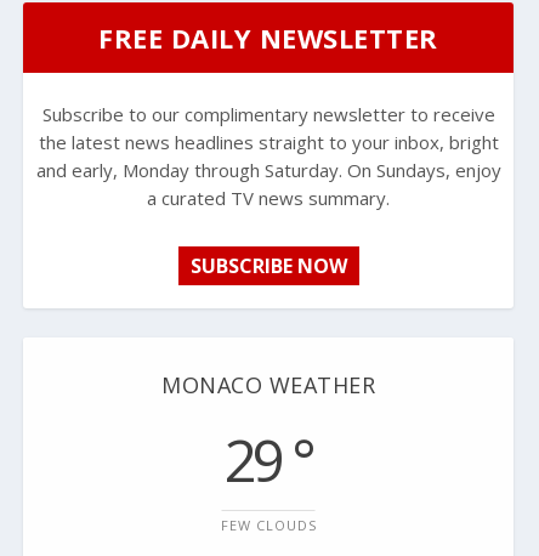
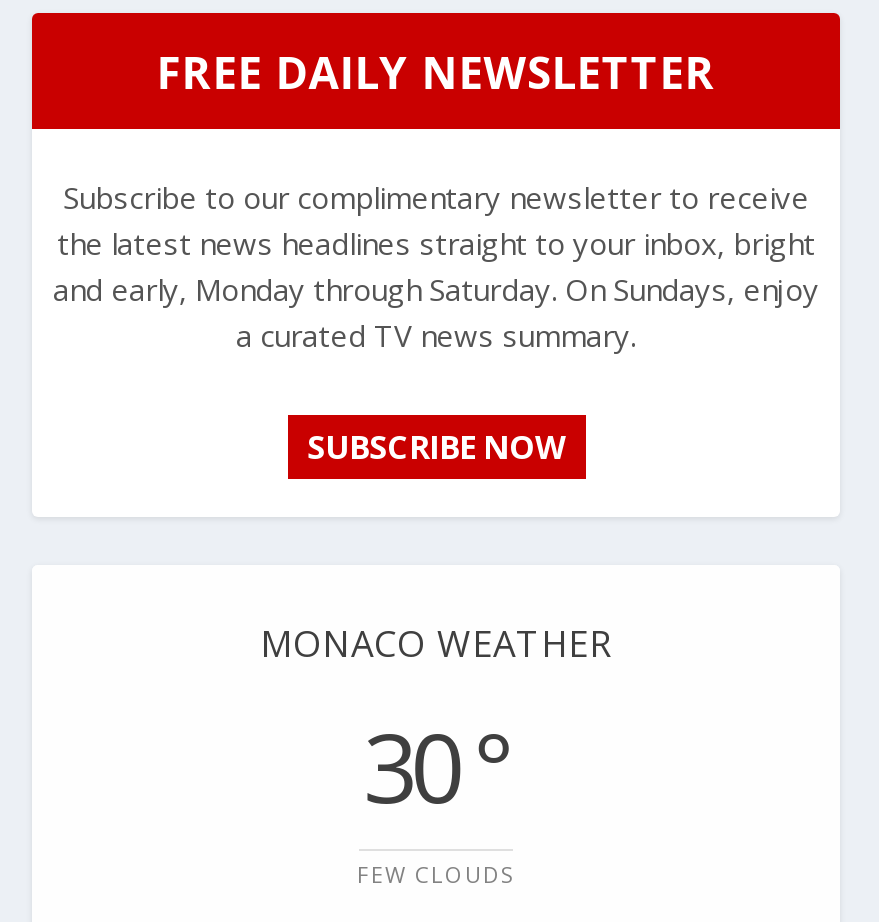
[224,420,312,499] 29 ° -> [363,701,509,831] 30 °

